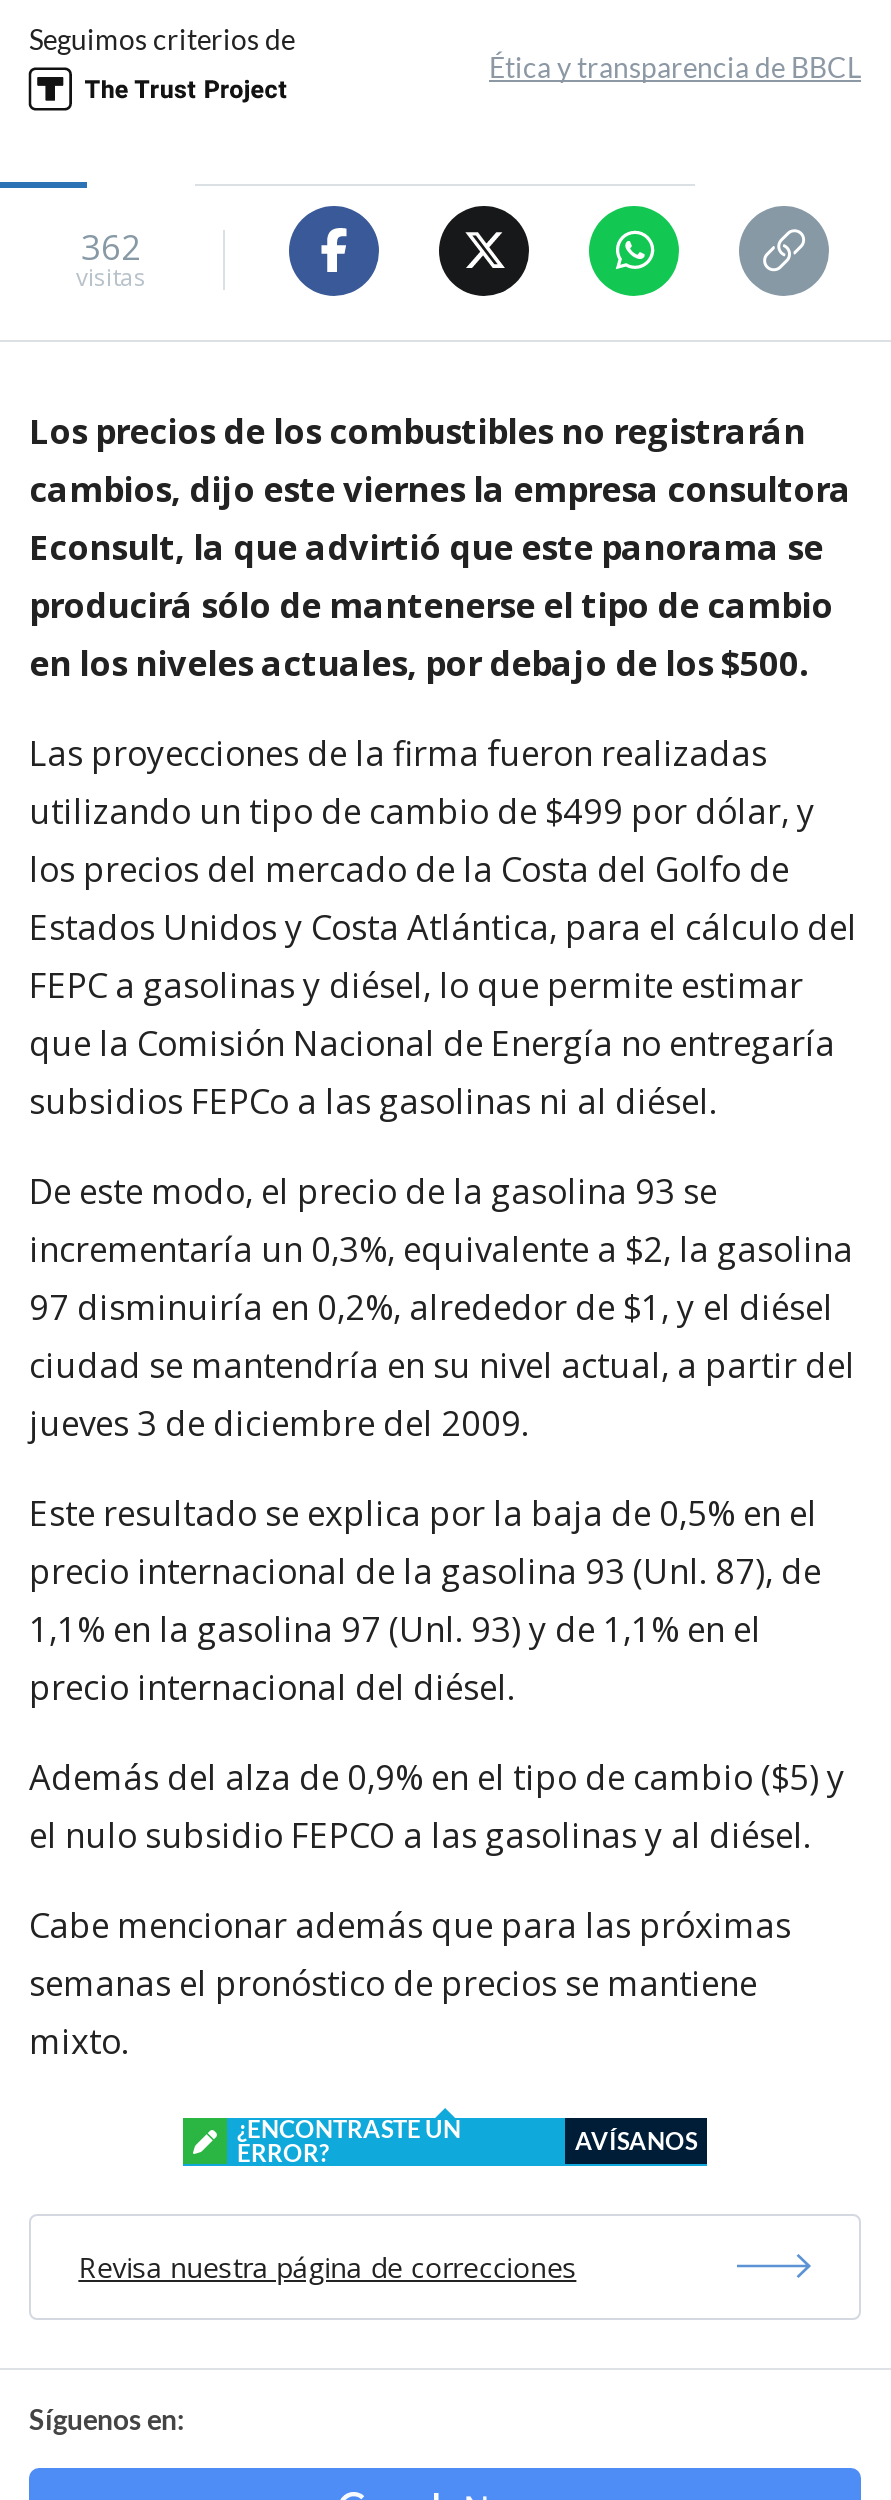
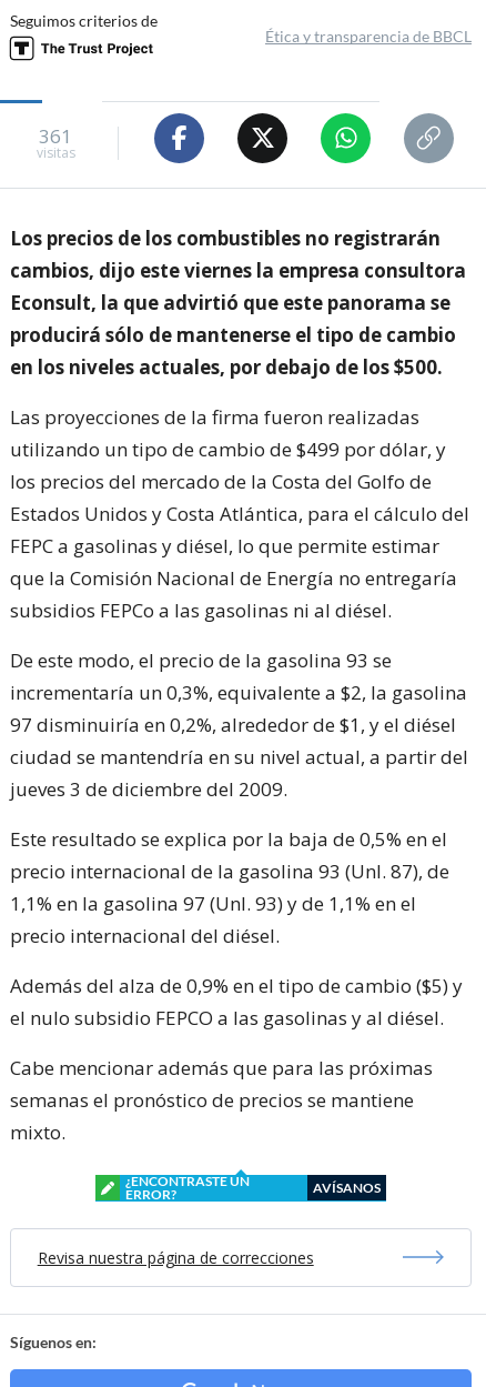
[81,225,141,271] 362 -> [39,124,72,149] 361

